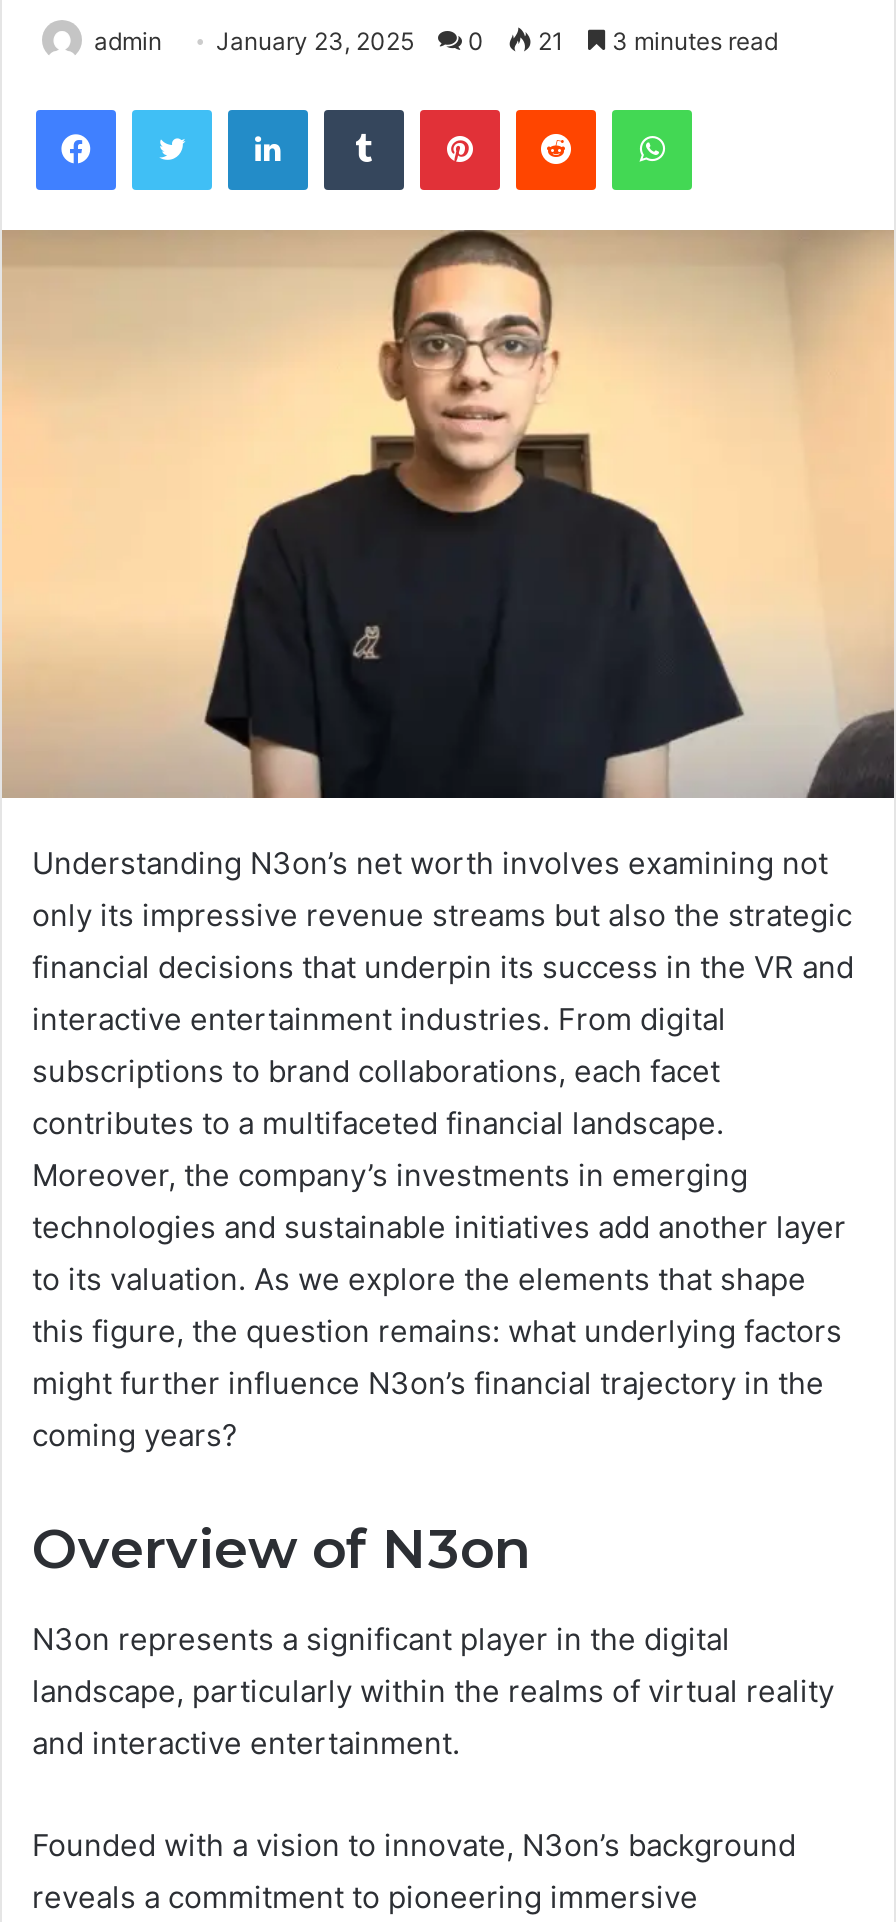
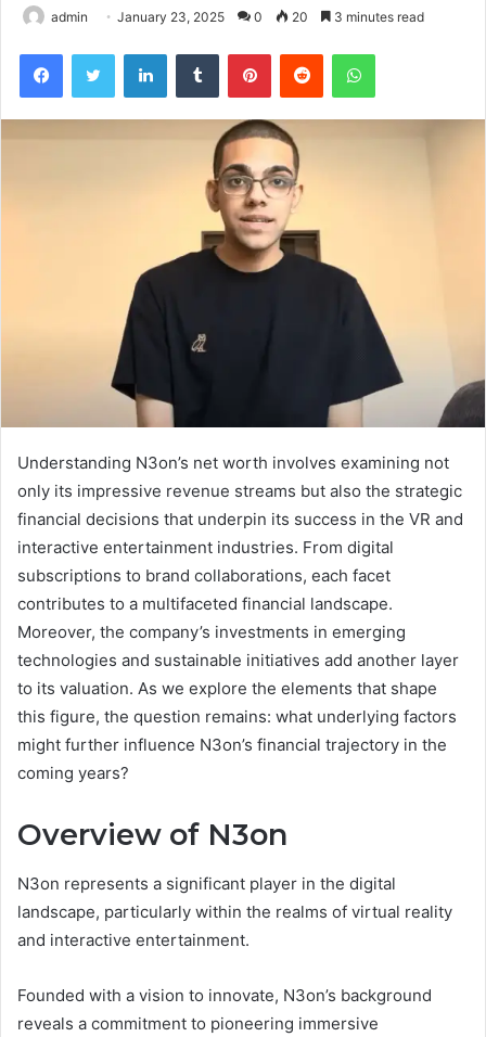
[94,27,778,57] admin January 23, 2025 0 21 3 minutes read -> [51,9,424,25] admin January 23, 2025 0 20 3 minutes read

